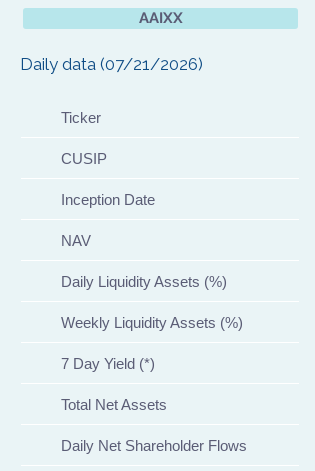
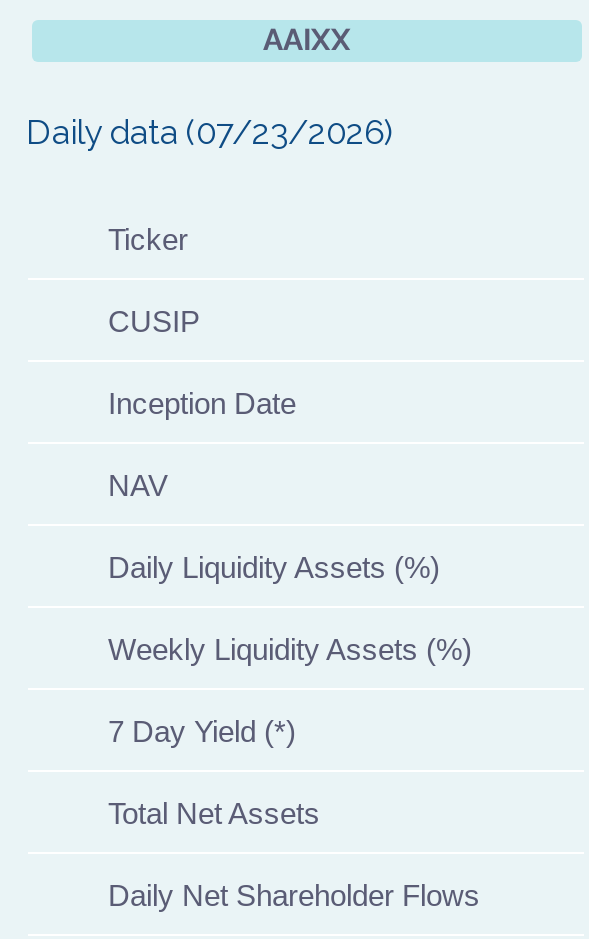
[20,54,203,74] Daily data (07/21/2026) -> [26,112,394,152] Daily data (07/23/2026)

